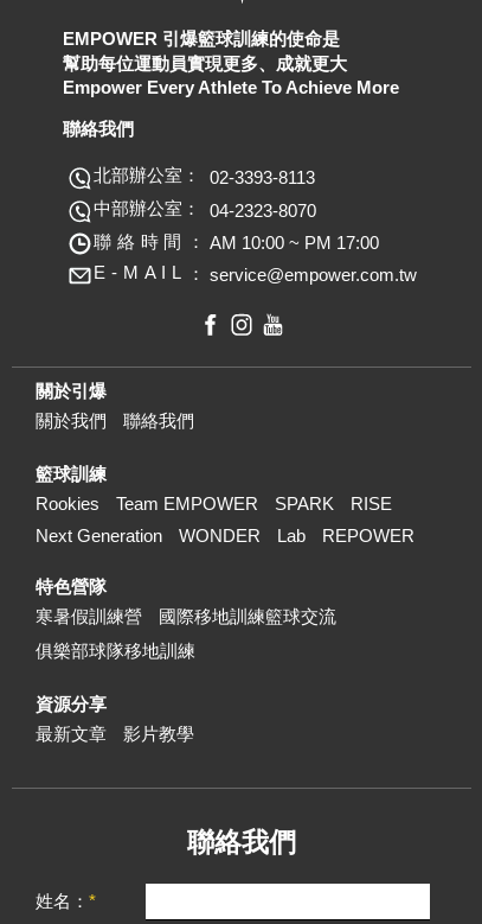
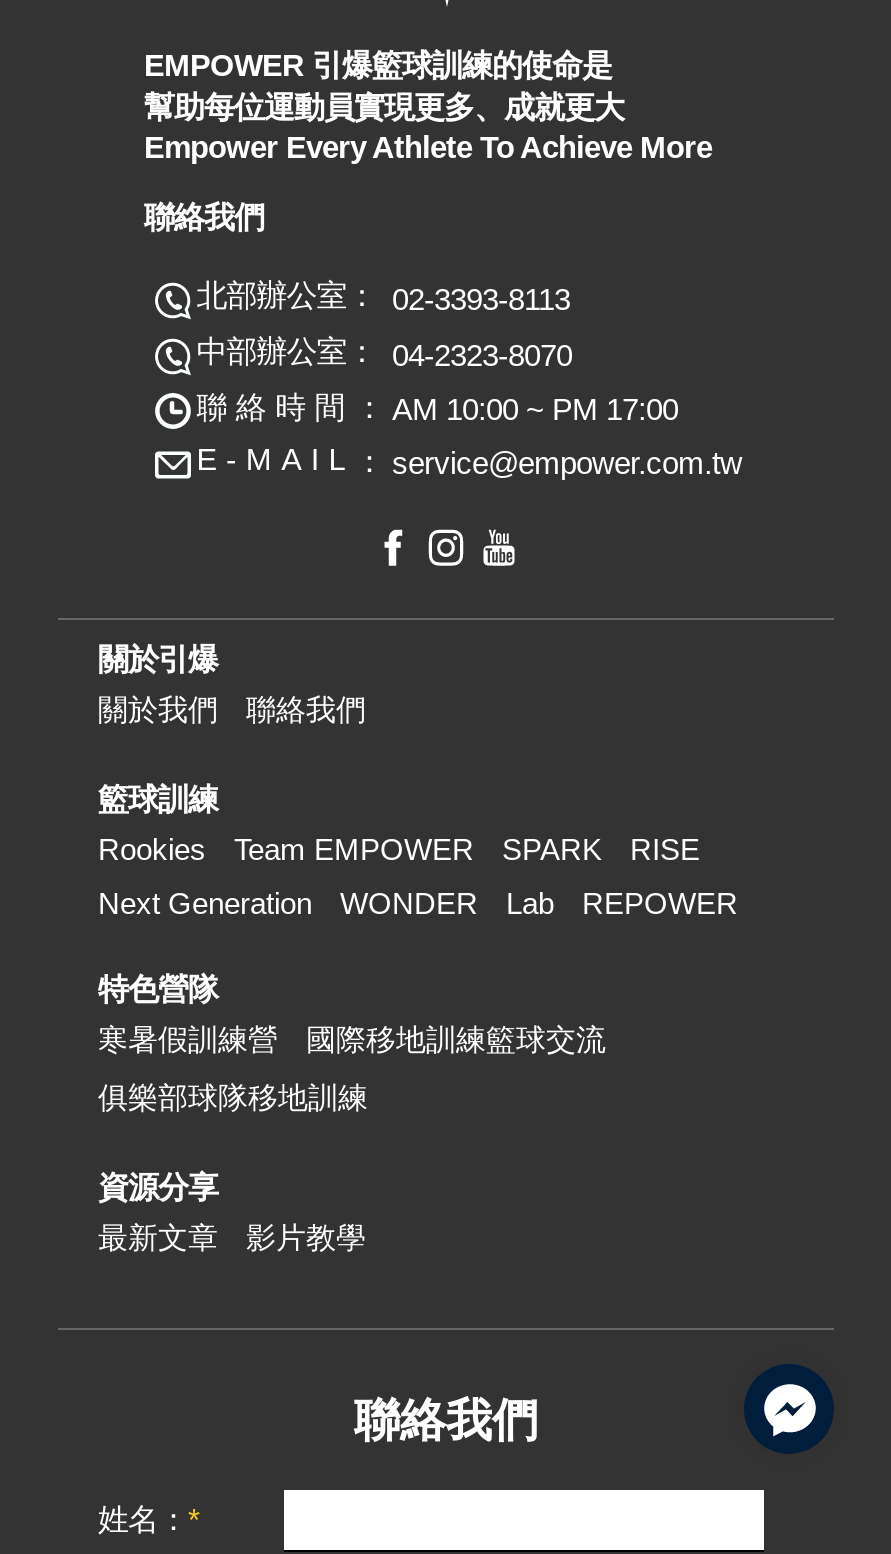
none -> [744,1364,834,1454] [image]

